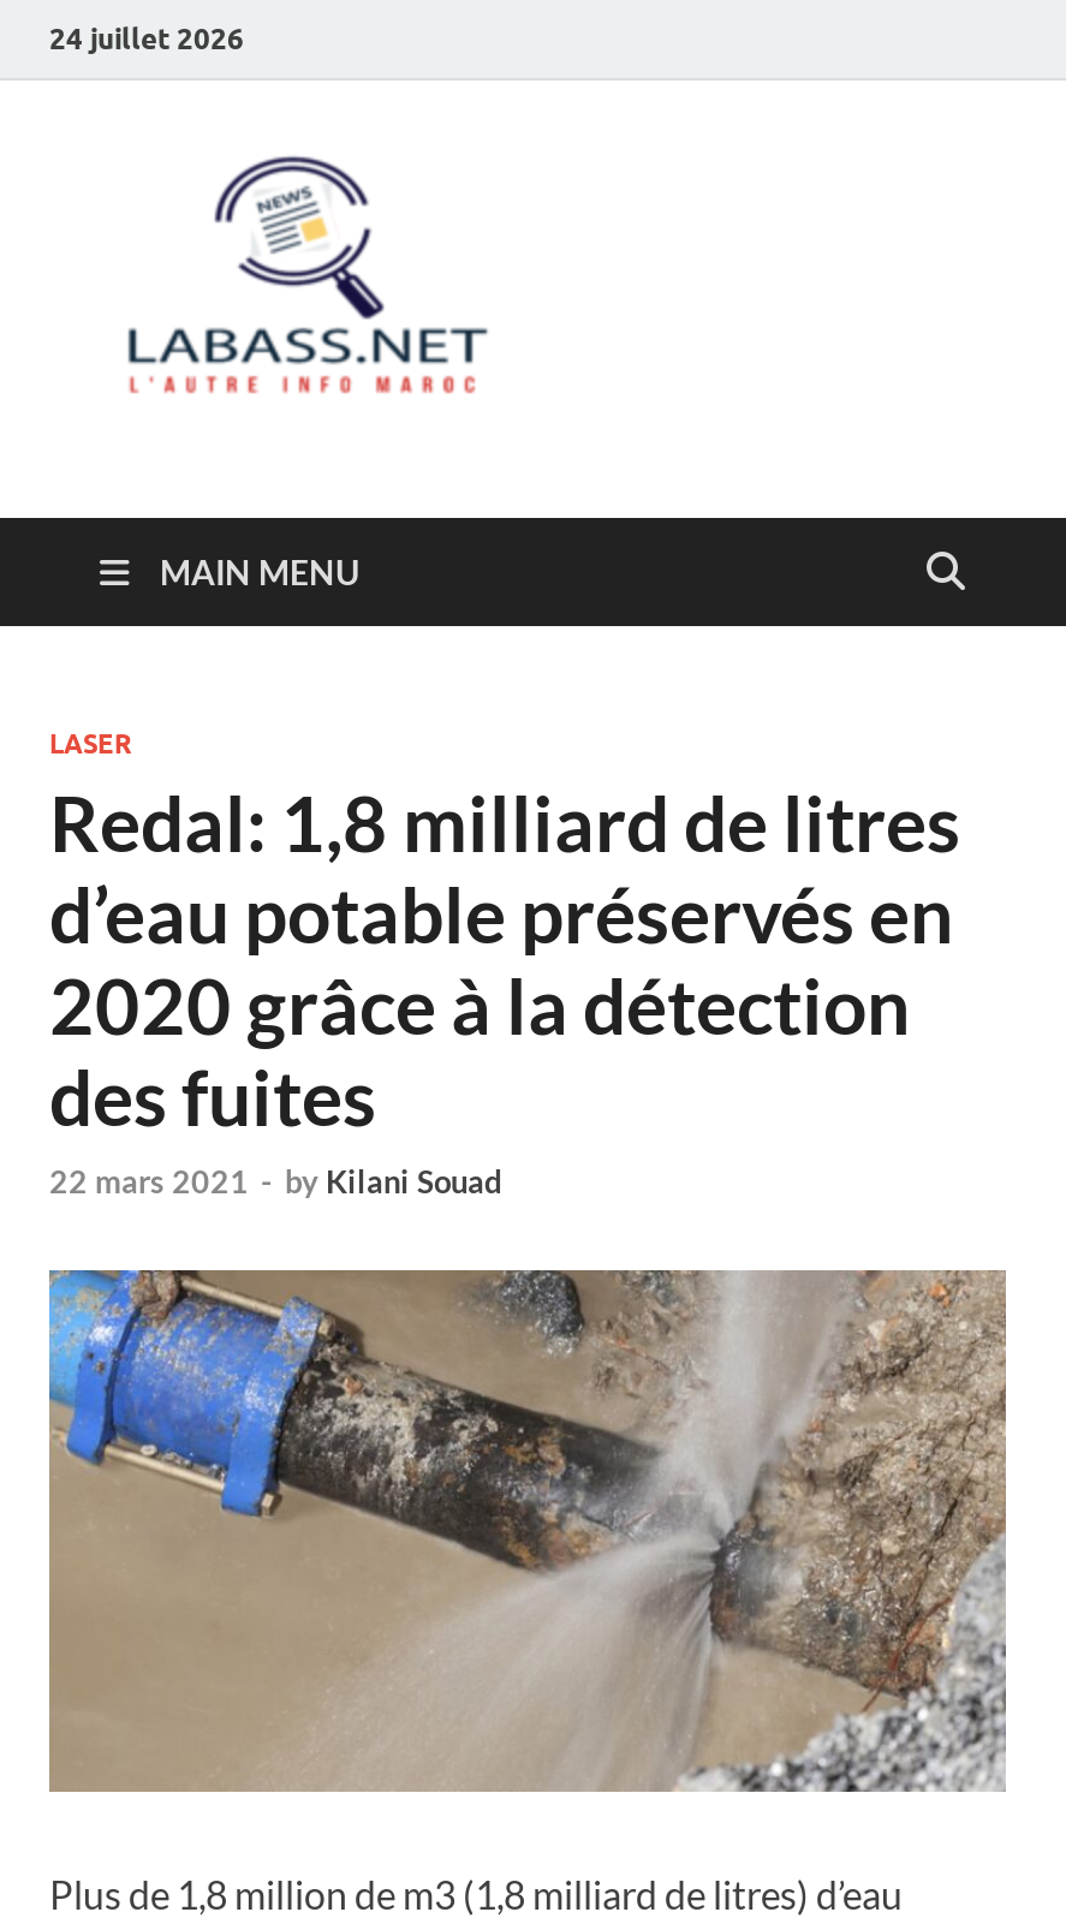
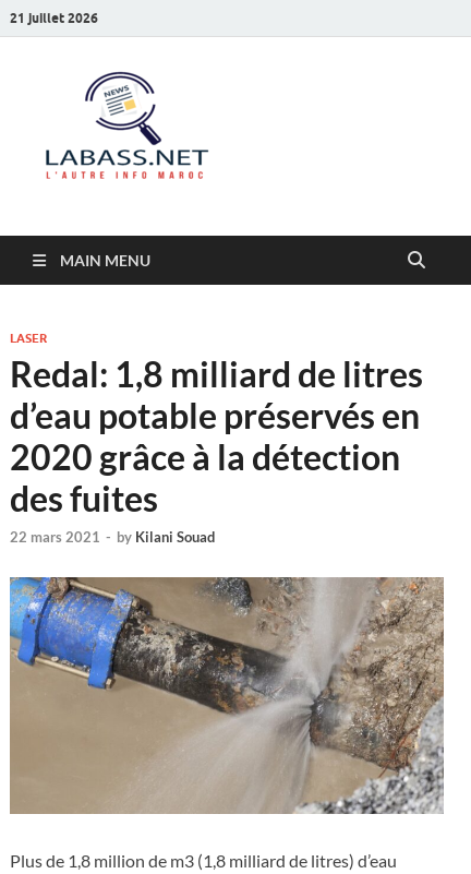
[49,19,244,55] 24 juillet 2026 -> [10,9,98,26] 21 juillet 2026

